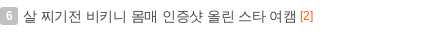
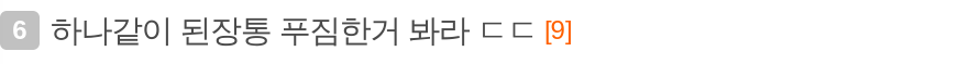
[23,8,312,24] 살 찌기전 비키니 몸매 인증샷 올린 스타 여캠 [2] -> [51,13,571,48] 하나같이 된장통 푸짐한거 봐라 ㄷㄷ [9]

